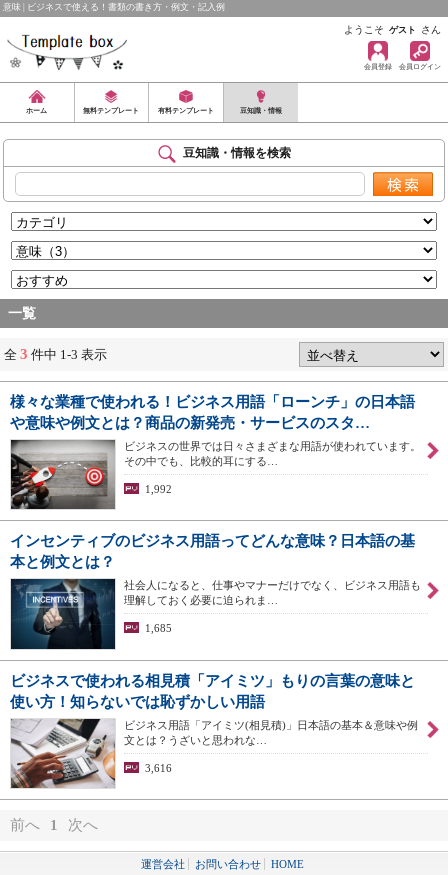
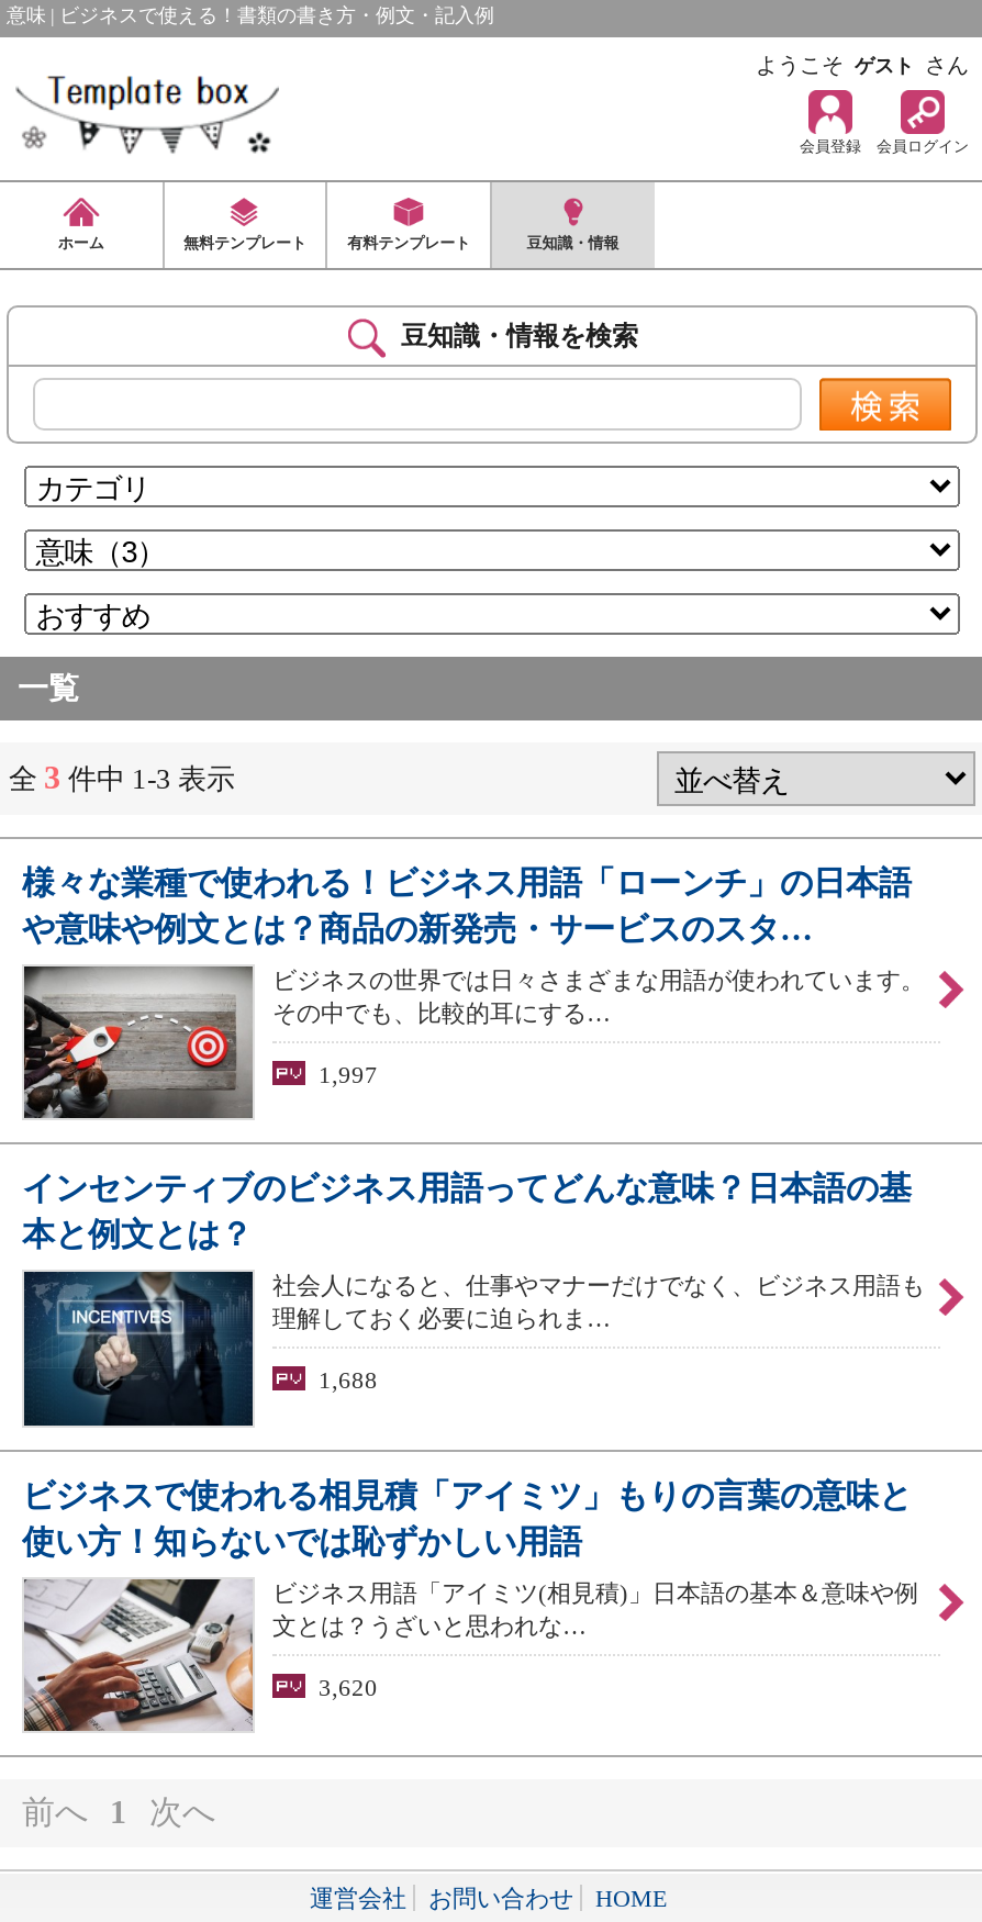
[145,483,172,495] 1,992 -> [319,1061,378,1087] 1,997
[145,622,172,634] 1,685 -> [319,1367,378,1394] 1,688
[145,762,172,774] 3,616 -> [319,1674,378,1700] 3,620

